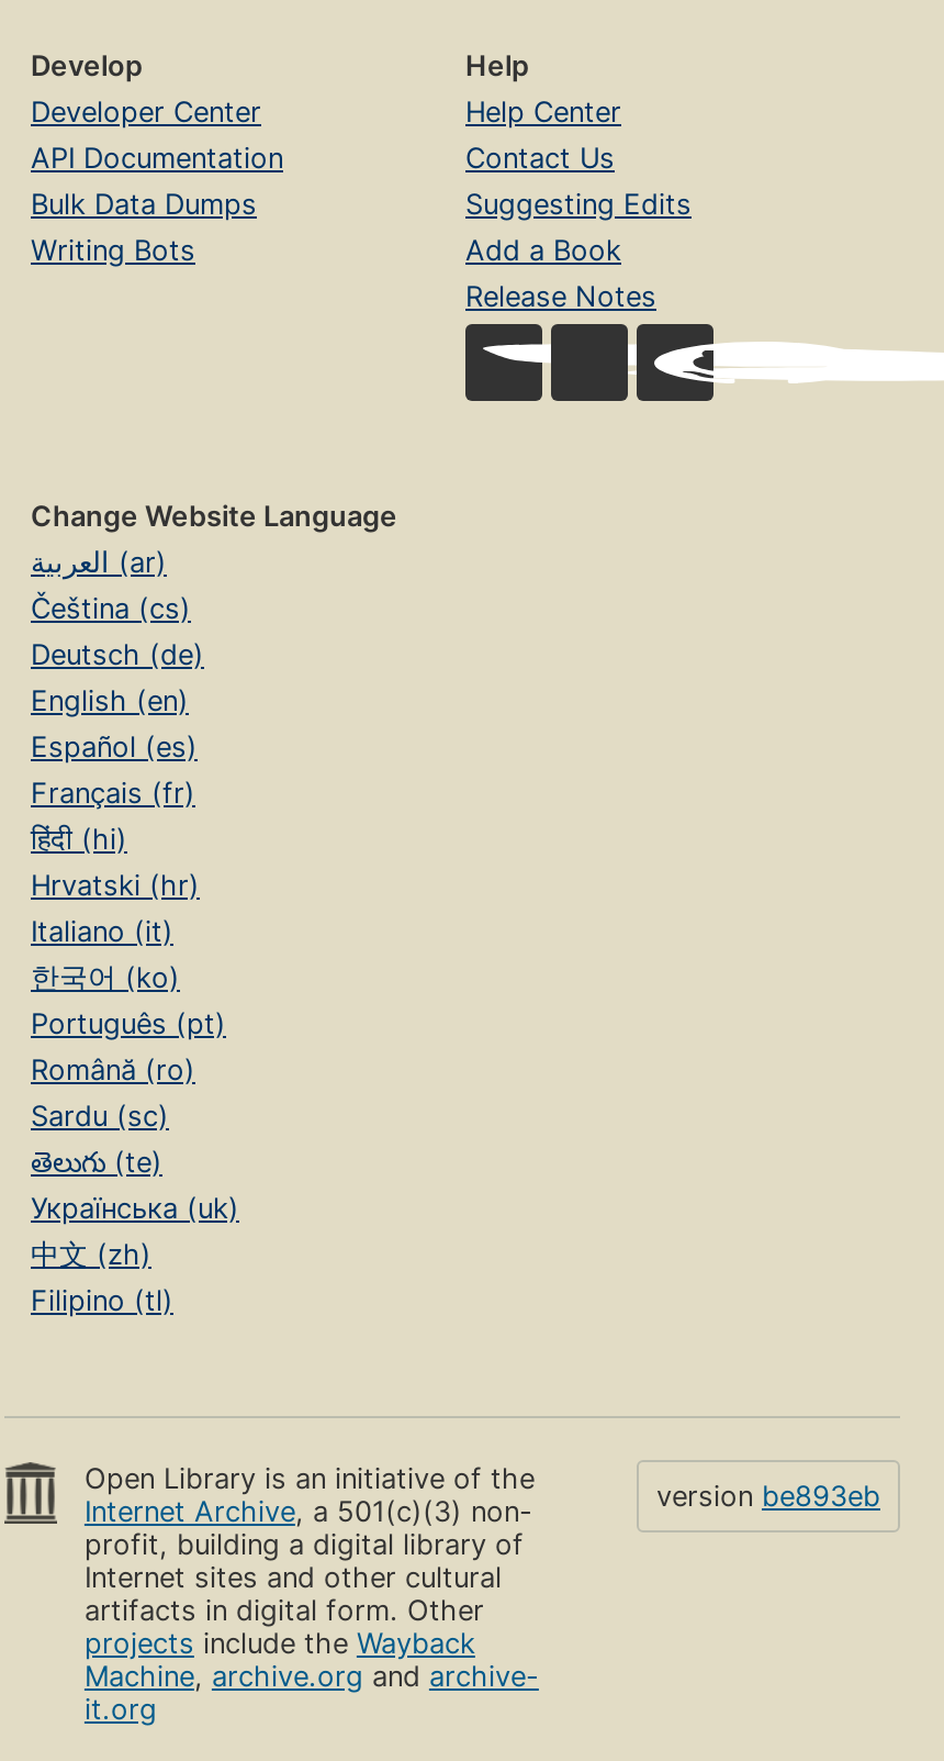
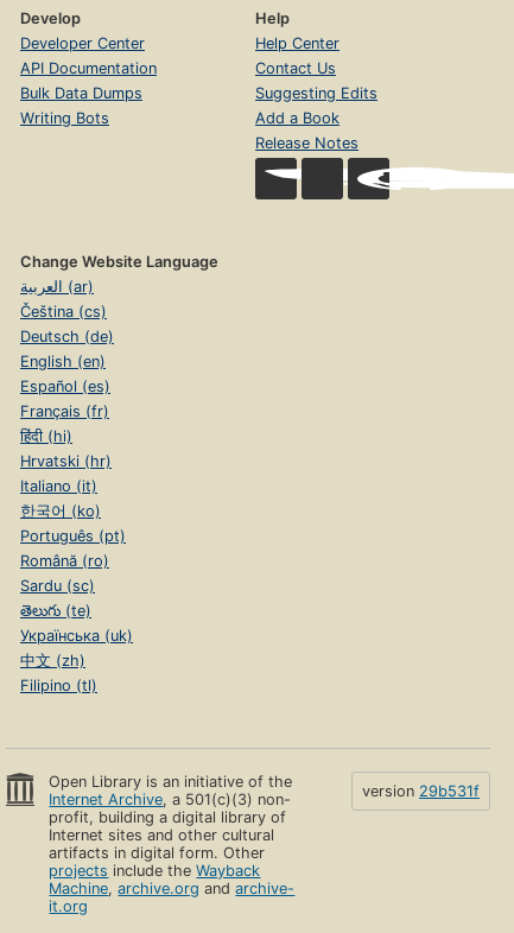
[656,1480,880,1513] version be893eb -> [362,782,480,800] version 29b531f

